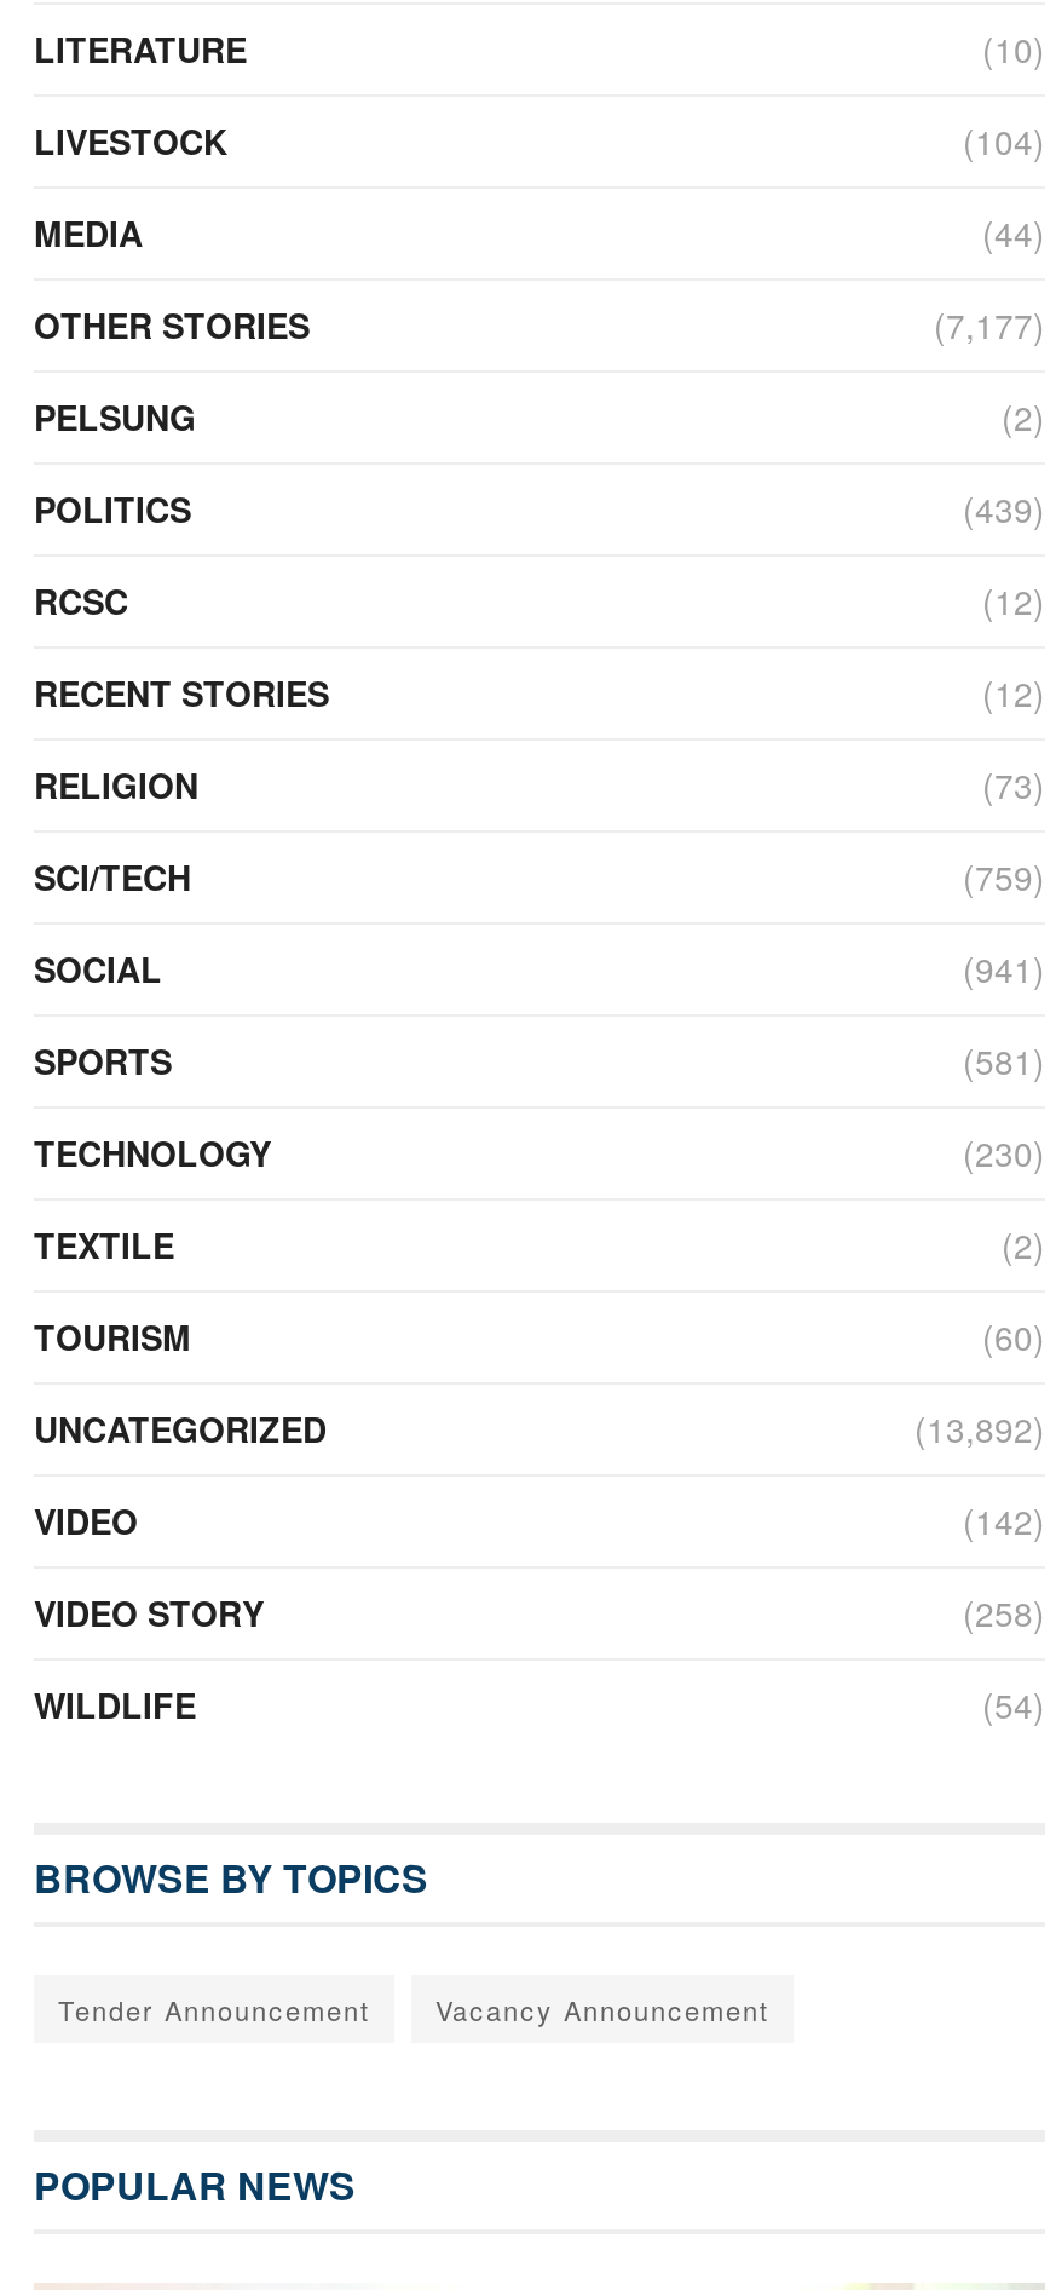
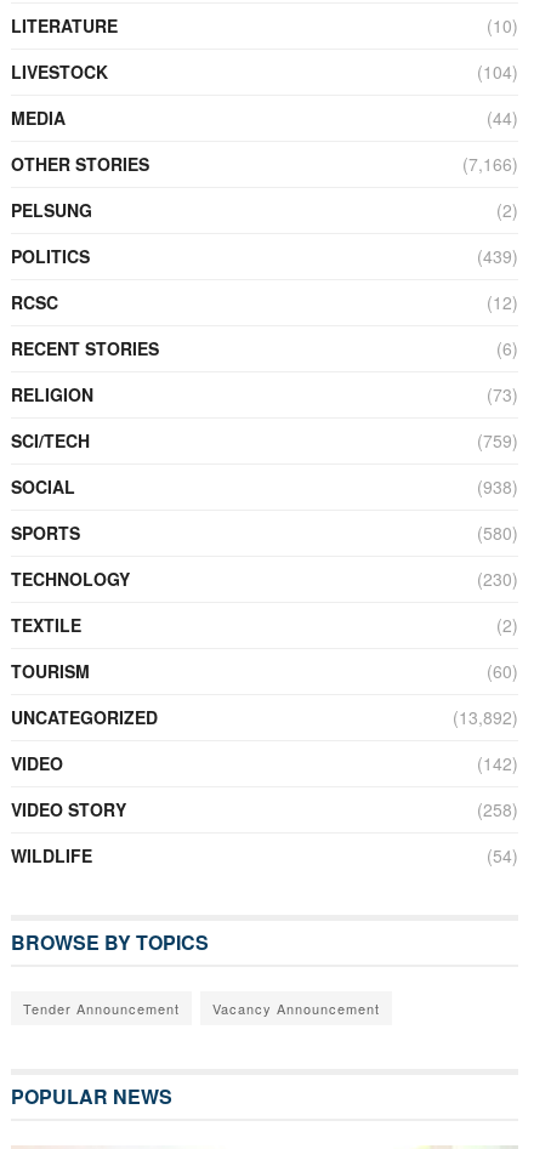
[934,300,1045,348] (7,177) -> [462,151,518,176] (7,166)
[982,668,1045,716] (12) -> [496,336,518,360] (6)
[963,944,1045,992] (941) -> [477,474,518,498] (938)
[963,1036,1045,1084] (581) -> [477,520,518,545] (580)

